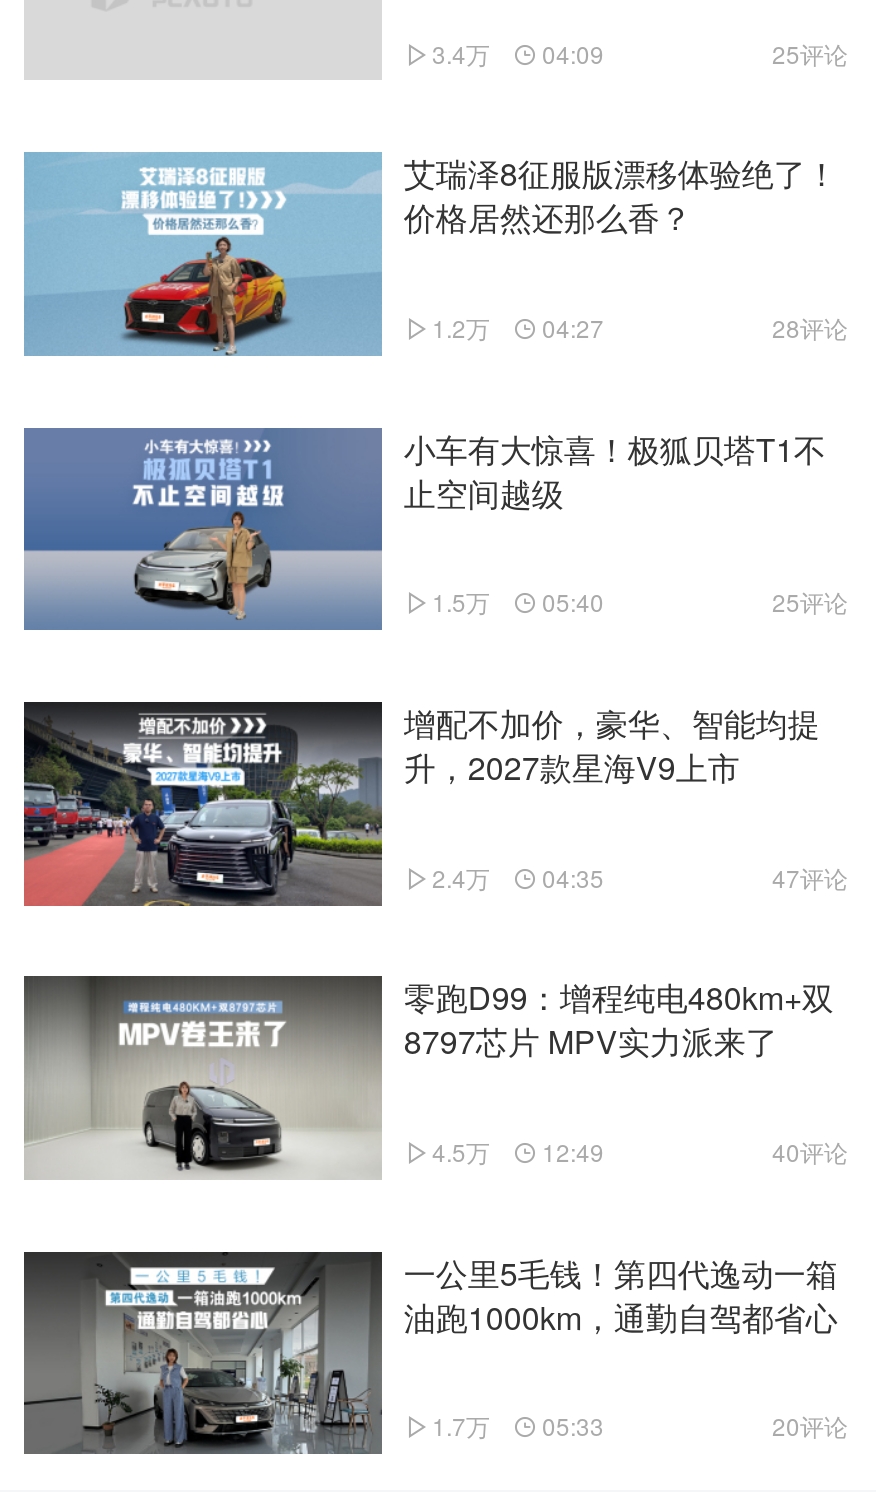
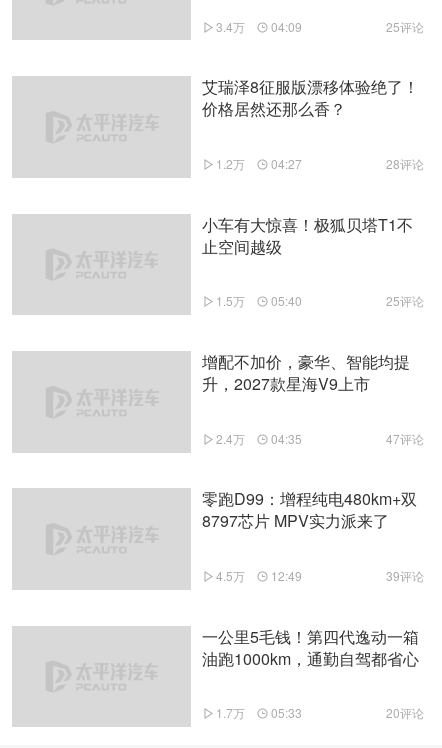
[24,152,382,356] [image] -> none
[22,428,382,630] [image] -> none
[22,700,384,908] [image] -> none
[22,974,384,1174] [image] -> none
[772,1134,848,1168] 40评论 -> [386,567,424,584] 39评论
[22,1250,384,1454] [image] -> none

